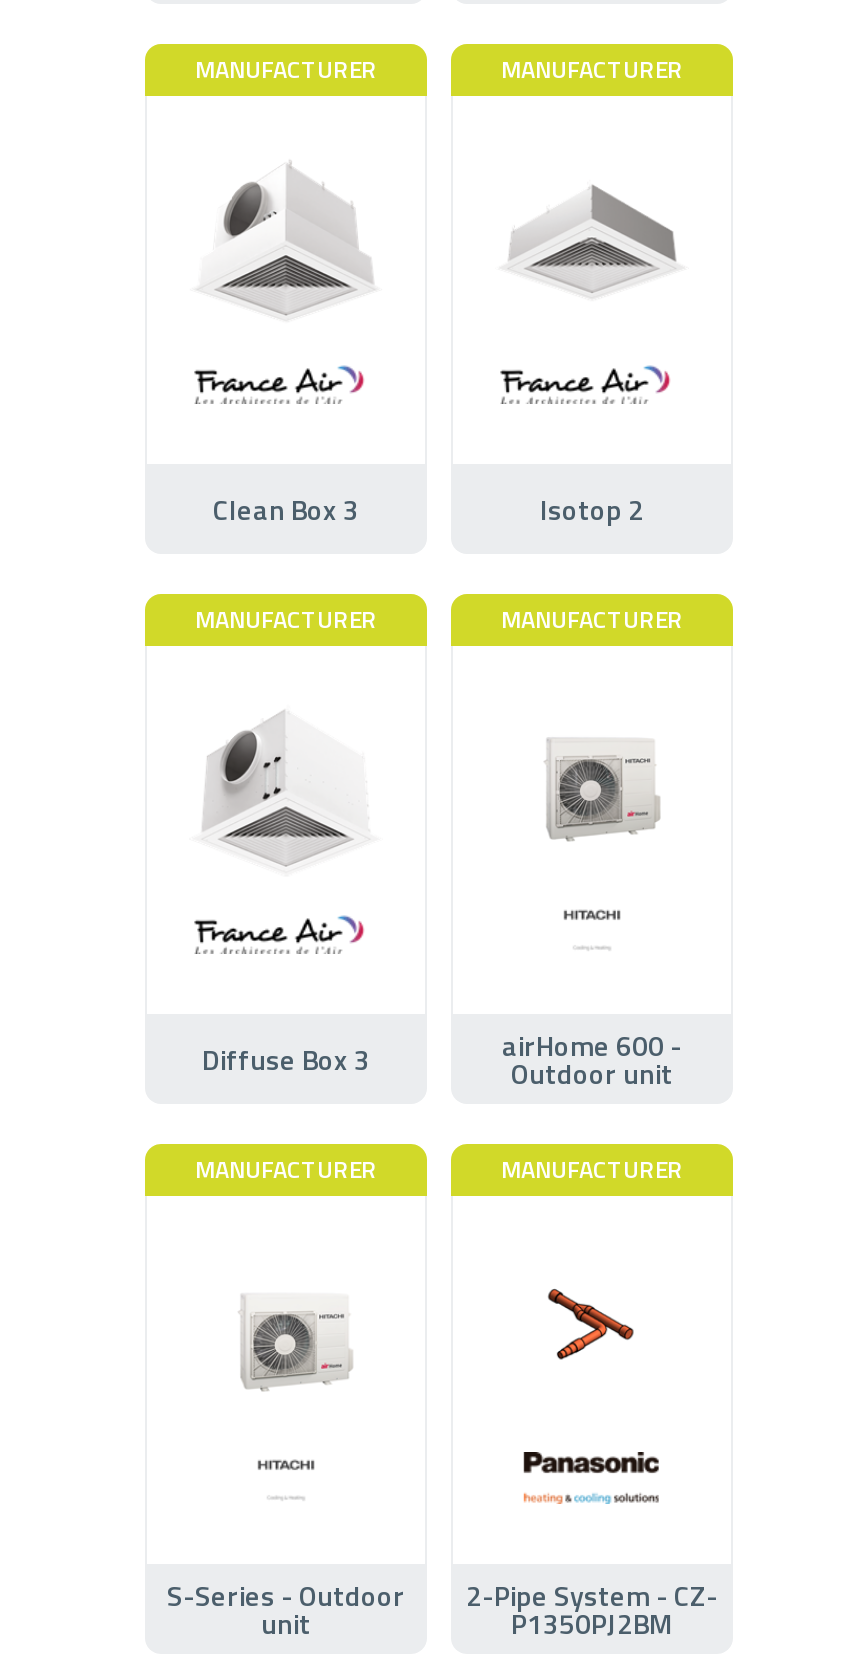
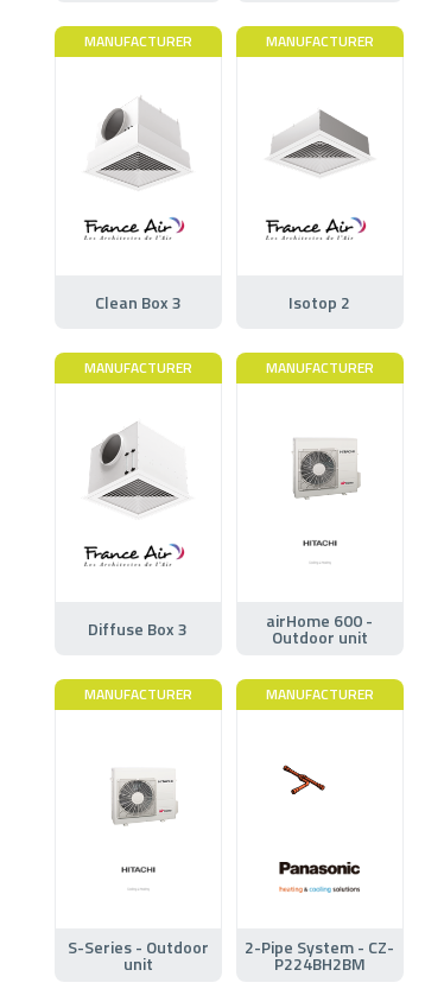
[531,1288,635,1362] [image] -> [281,765,344,806] [image]
[511,1601,673,1643] P1350PJ2BM -> [274,951,366,975] P224BH2BM

